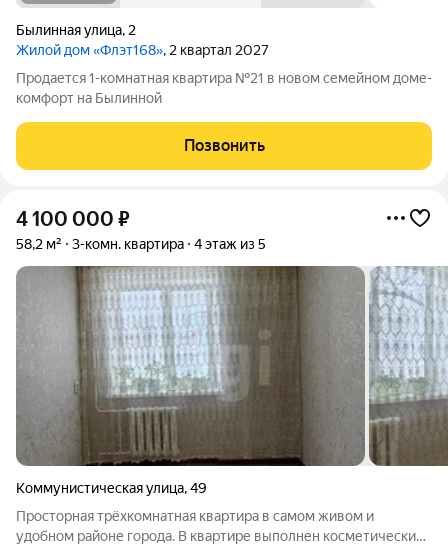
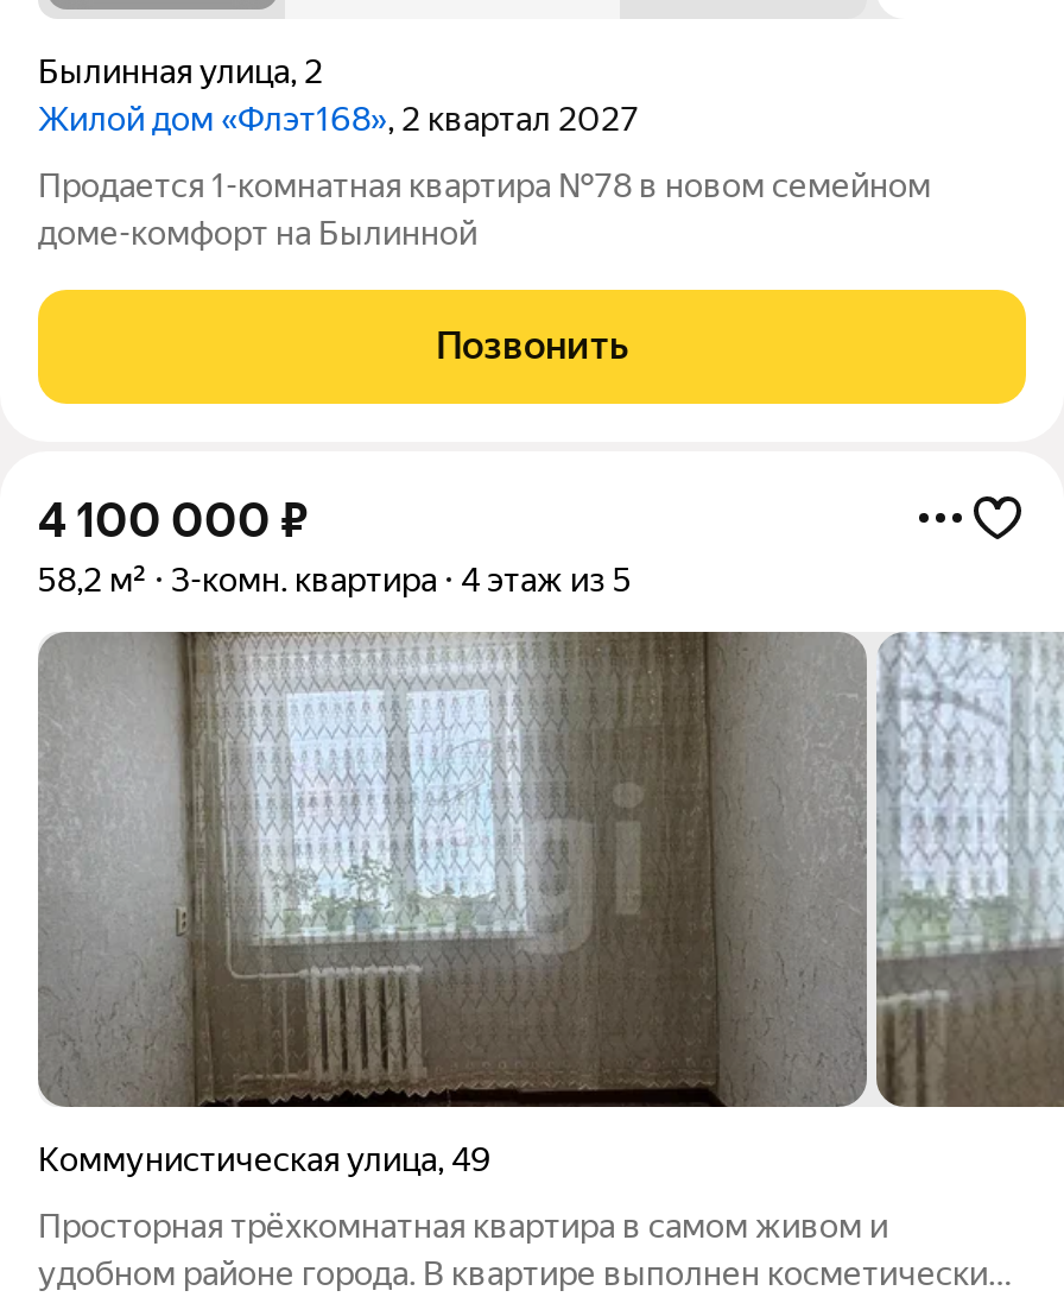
[16,70,432,106] Продается 1-комнатная квартира №21 в новом семейном доме- | комфорт на Былинной -> [38,166,931,251] Продается 1-комнатная квартира №78 в новом семейном | доме-комфорт на Былинной

